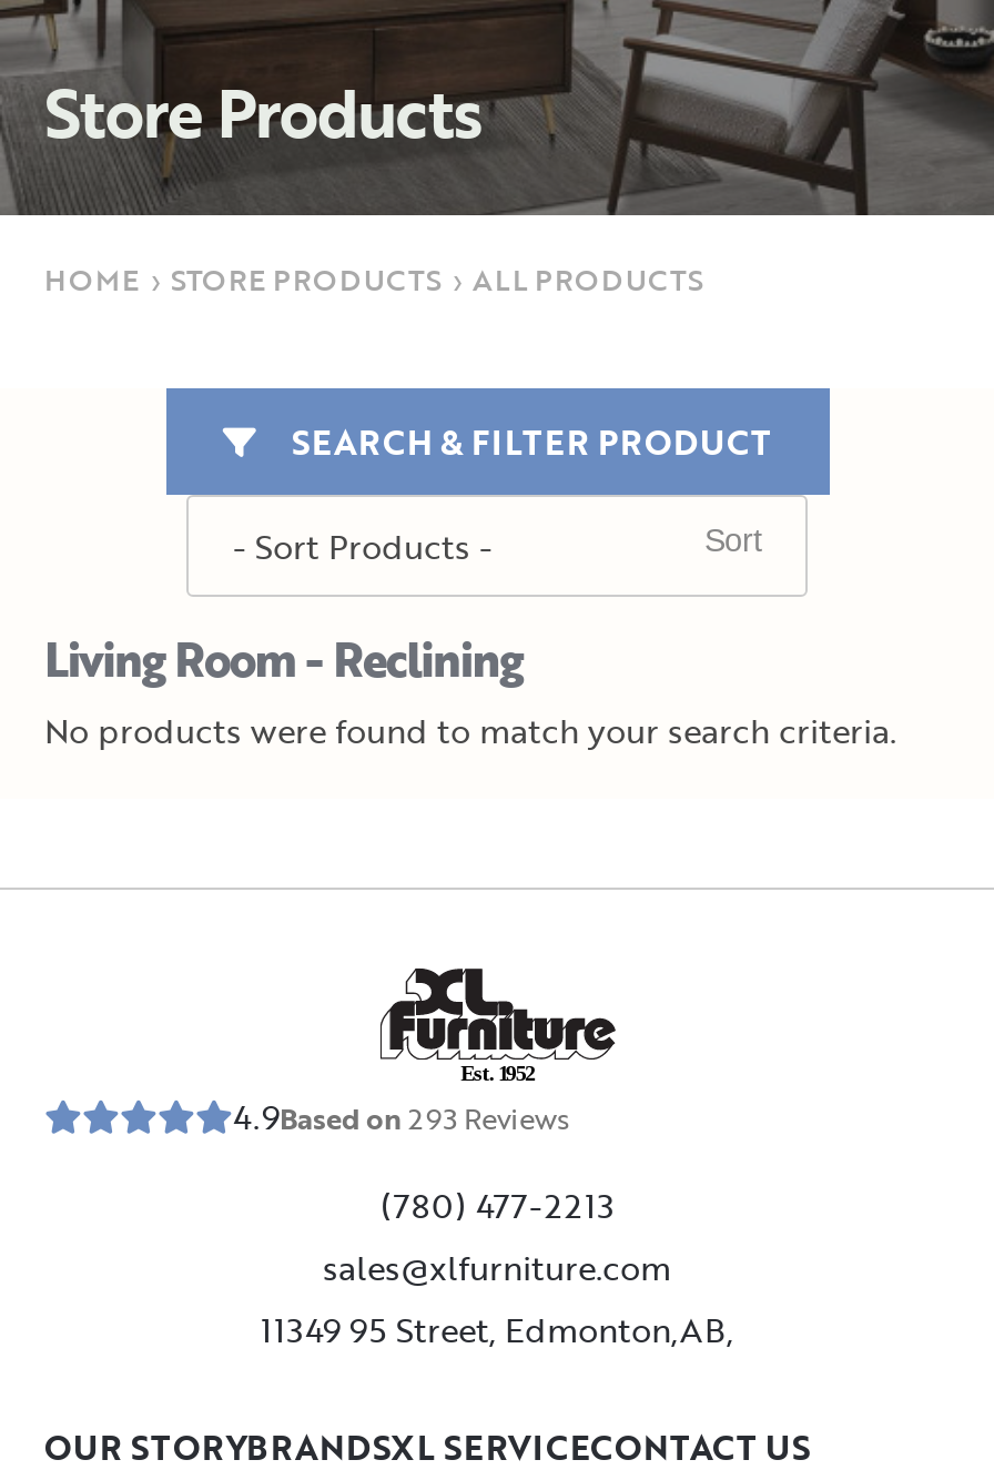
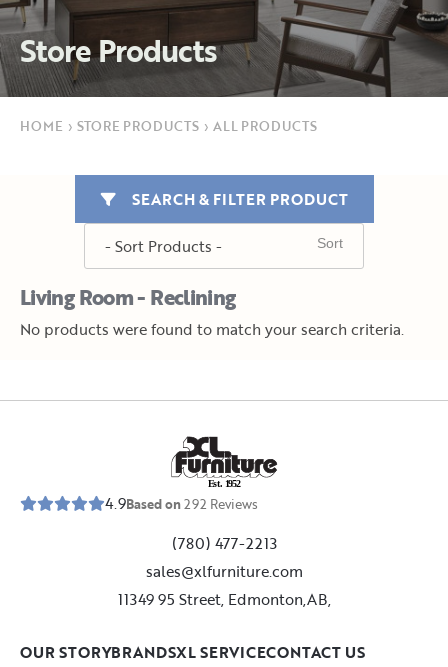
[233,1092,570,1141] 4.9Based on 293 Reviews -> [105,492,258,514] 4.9Based on 292 Reviews

